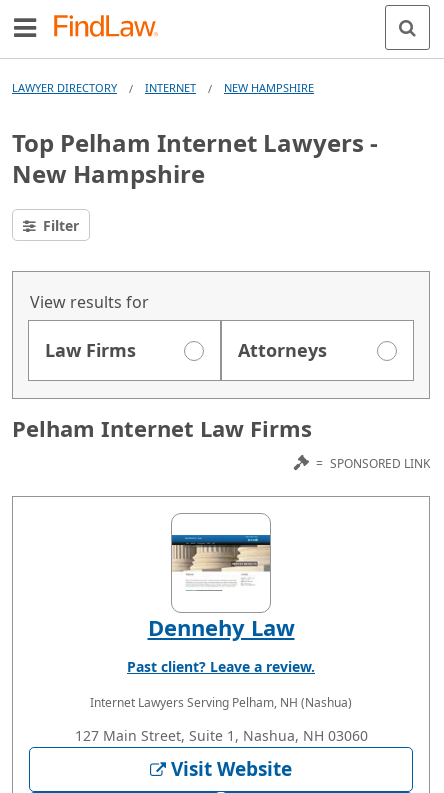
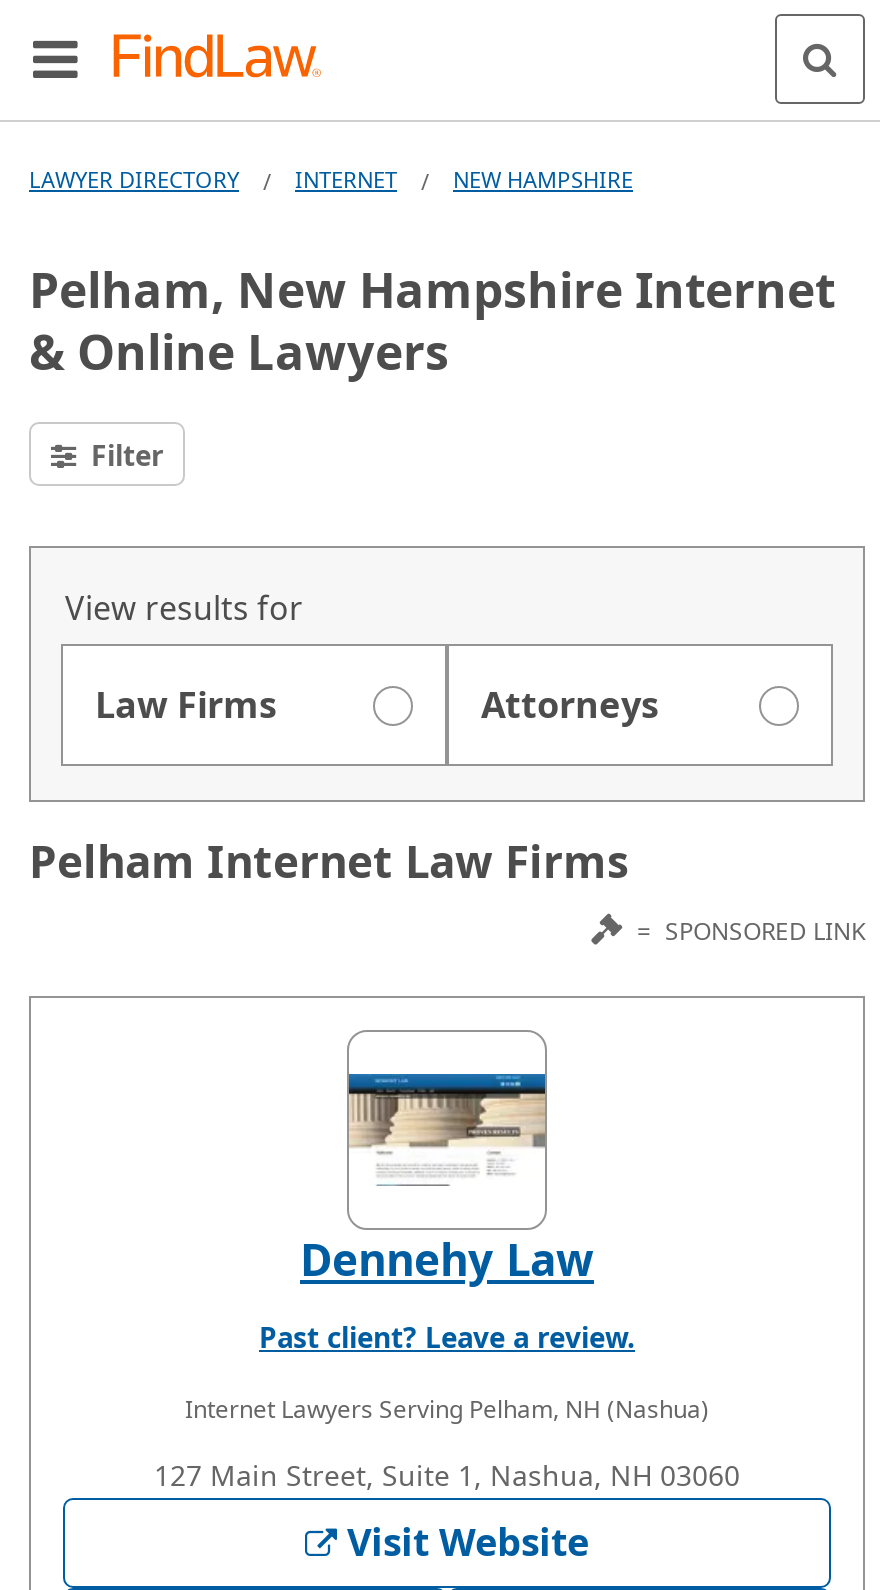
[12,126,378,190] Top Pelham Internet Lawyers - | New Hampshire -> [29,256,835,384] Pelham, New Hampshire Internet | & Online Lawyers

